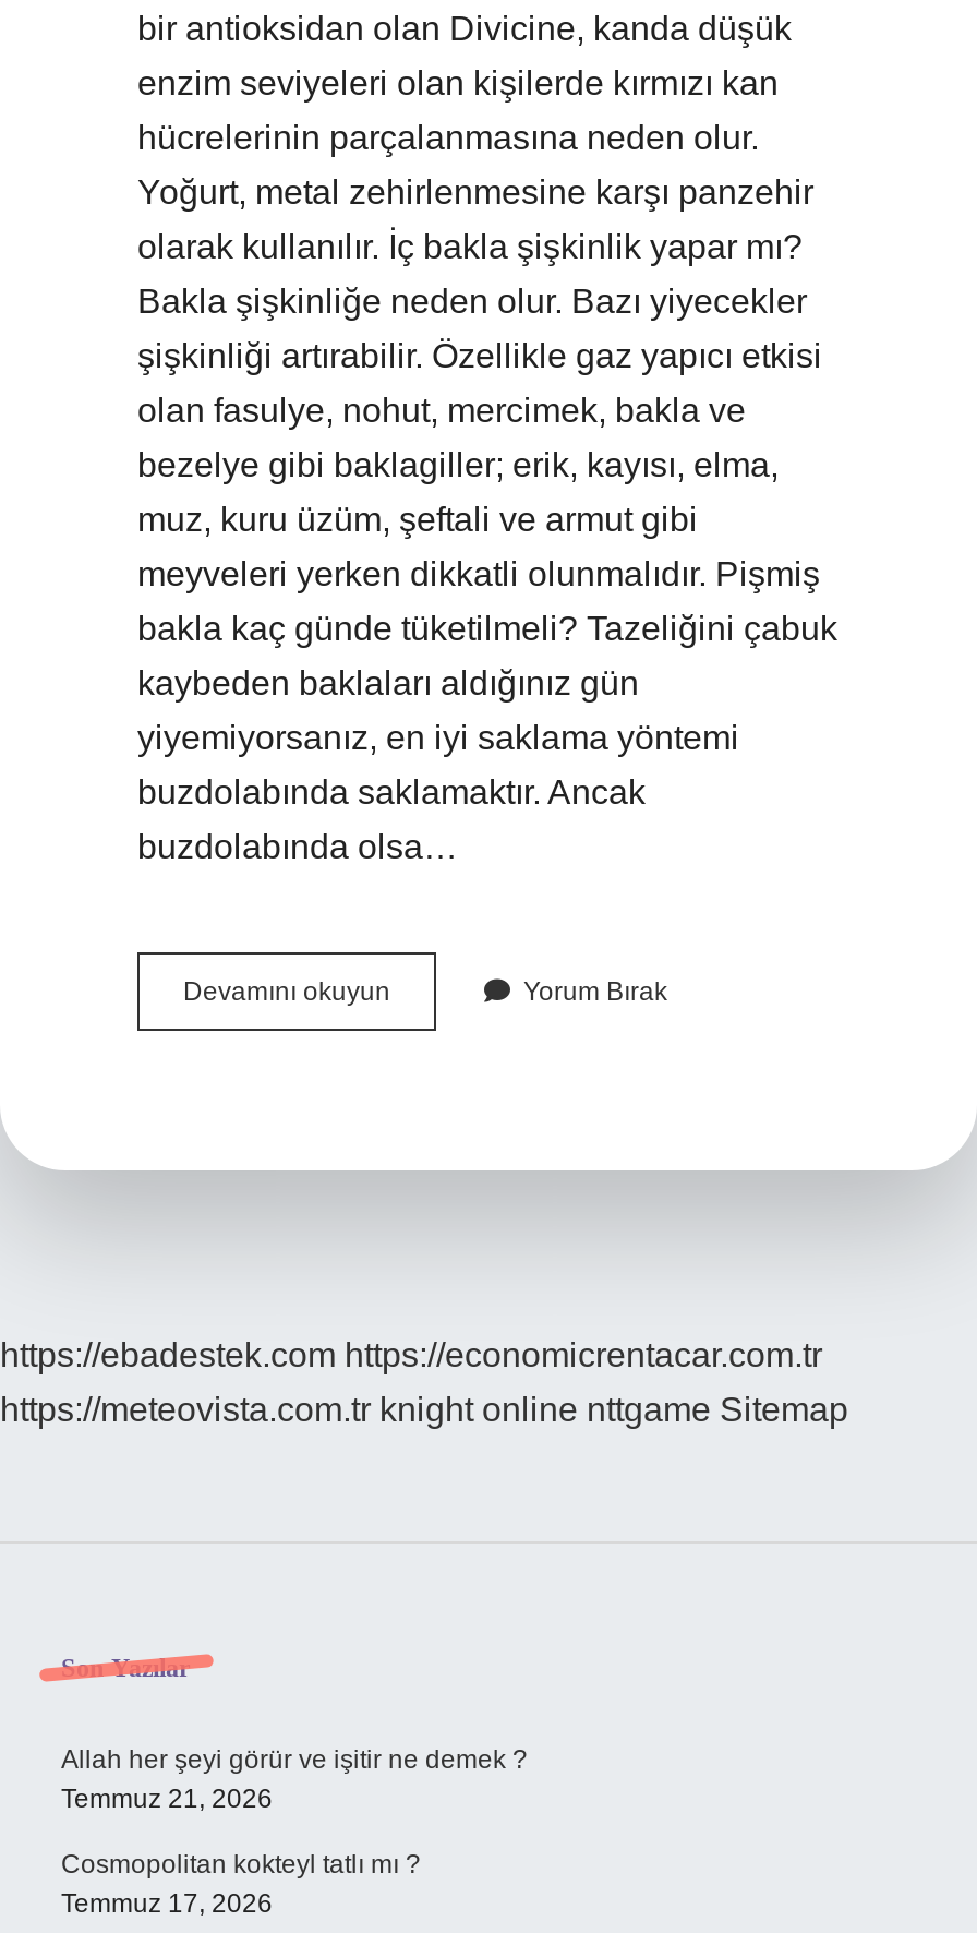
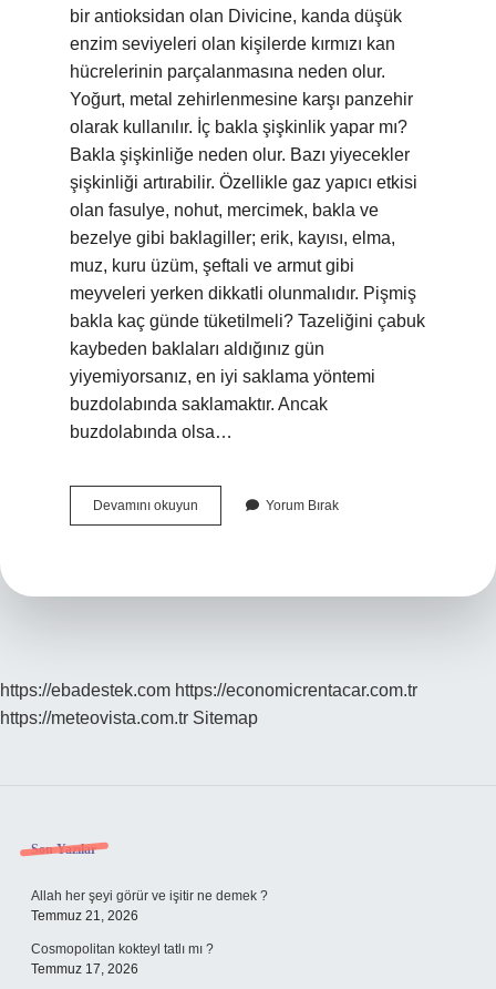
[0,1391,848,1428] https://meteovista.com.tr knight online nttgame Sitemap -> [0,708,258,727] https://meteovista.com.tr Sitemap

